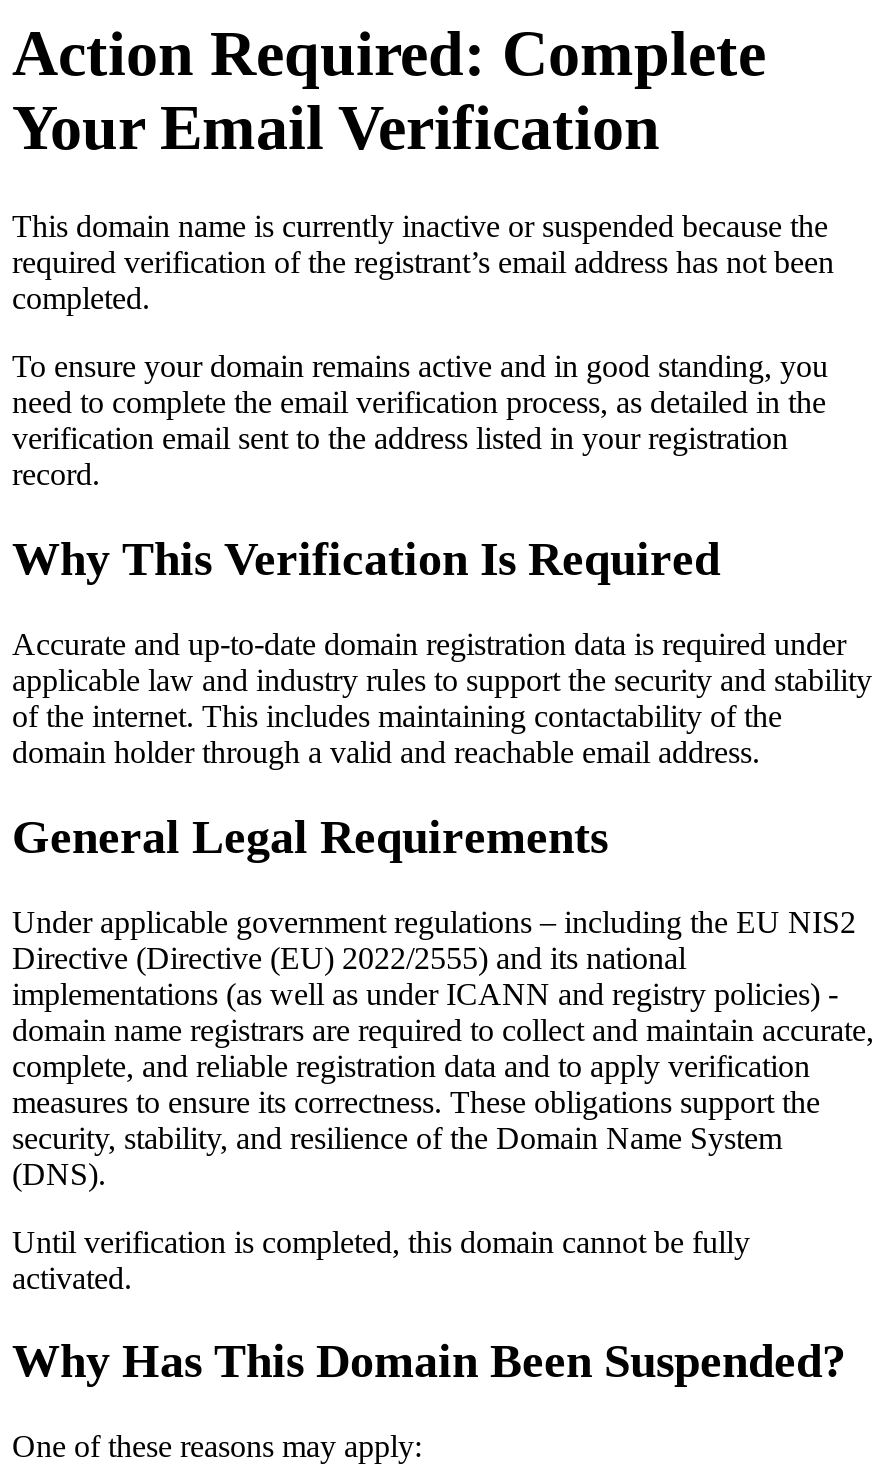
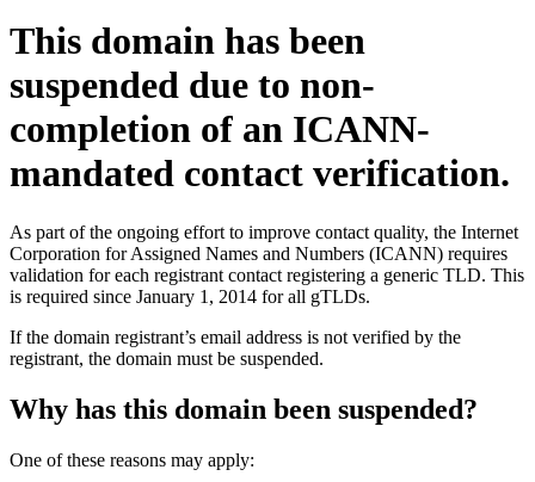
[12,18,874,1388] Action Required: Complete | Your Email Verification | This domain name is currently inactive or suspended because the | required verification of the registrant’s email address has not been | completed. | To ensure your domain remains active and in good standing, you | need to complete the email verification process, as detailed in the | verification email sent to the address listed in your registration | record. | Why This Verification Is Required | Accurate and up‑to‑date domain registration data is required under | applicable law and industry rules to support the security and stability | of the internet. This includes maintaining contactability of the | domain holder through a valid and reachable email address. | General Legal Requirements | Under applicable government regulations – including the EU NIS2 | Directive (Directive (EU) 2022/2555) and its national | implementations (as well as under ICANN and registry policies) - | domain name registrars are required to collect and maintain accurate, | complete, and reliable registration data and to apply verification | measures to ensure its correctness. These obligations support the | security, stability, and resilience of the Domain Name System | (DNS). | Until verification is completed, this domain cannot be fully | activated. | Why Has This Domain Been Suspended? -> [10,20,524,424] This domain has been | suspended due to non- | completion of an ICANN- | mandated contact verification. | As part of the ongoing effort to improve contact quality, the Internet | Corporation for Assigned Names and Numbers (ICANN) requires | validation for each registrant contact registering a generic TLD. This | is required since January 1, 2014 for all gTLDs. | If the domain registrant’s email address is not verified by the | registrant, the domain must be suspended. | Why has this domain been suspended?

